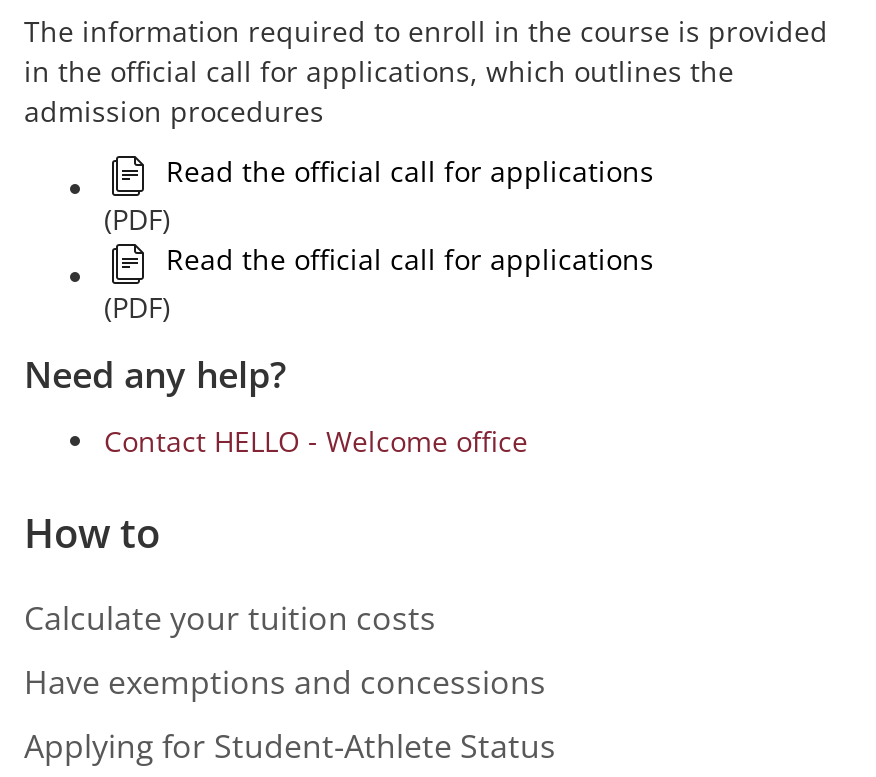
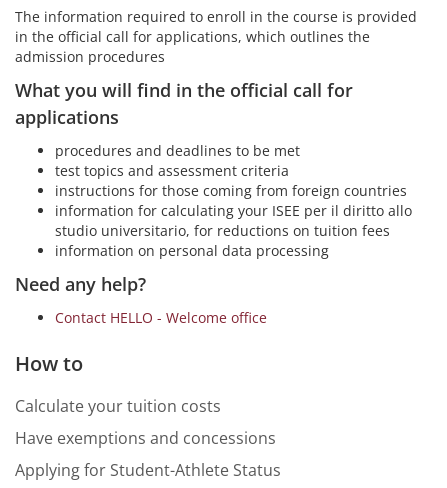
[104,152,654,326] Read the official call for applications | (PDF) | Read the official call for applications | (PDF) -> [15,78,412,260] What you will find in the official call for | applications | procedures and deadlines to be met | test topics and assessment criteria | instructions for those coming from foreign countries | information for calculating your ISEE per il diritto allo | studio universitario, for reductions on tuition fees | information on personal data processing

